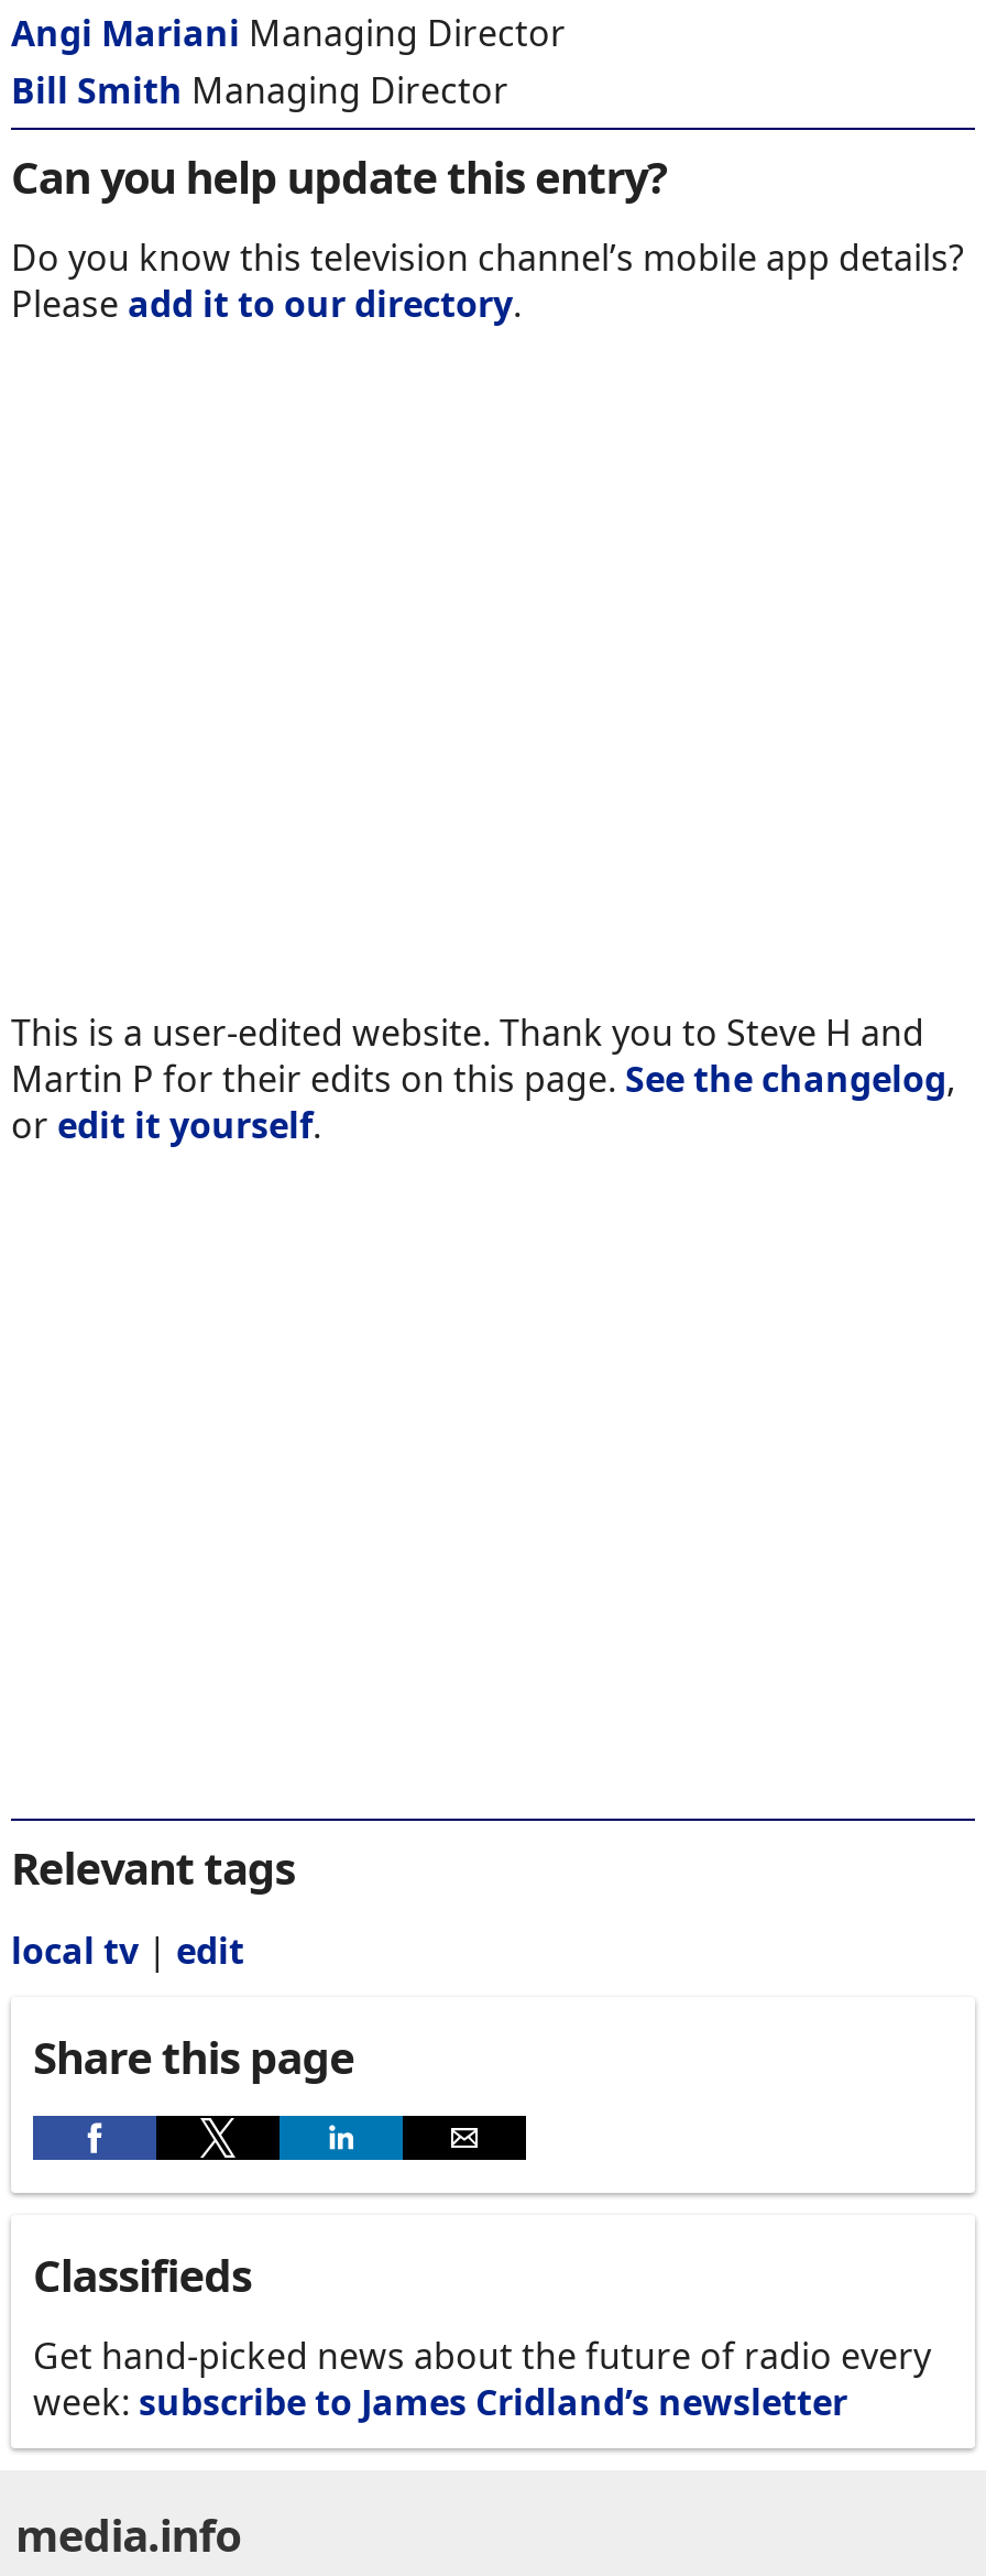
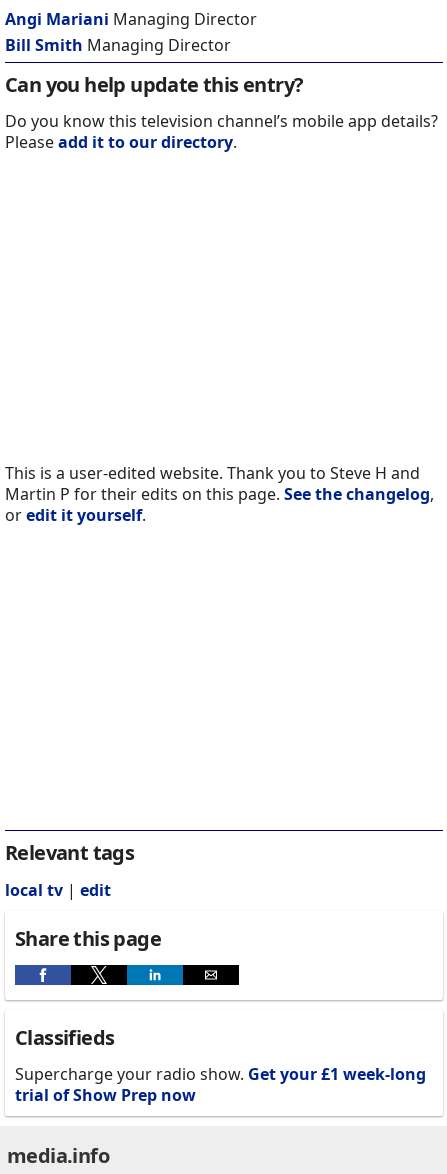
[33,2332,931,2427] Get hand-picked news about the future of radio every | week: subscribe to James Cridland’s newsletter -> [15,1063,426,1106] Supercharge your radio show. Get your £1 week-long | trial of Show Prep now

